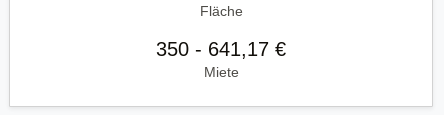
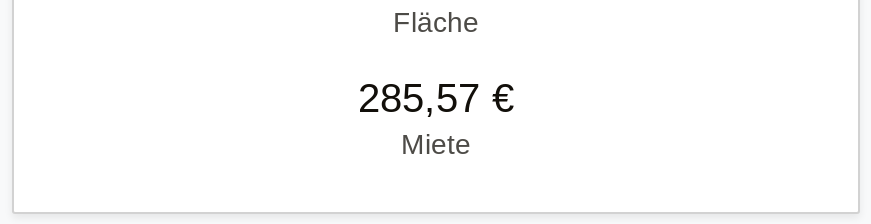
[156,38,286,60] 350 - 641,17 € -> [358,76,514,120] 285,57 €

